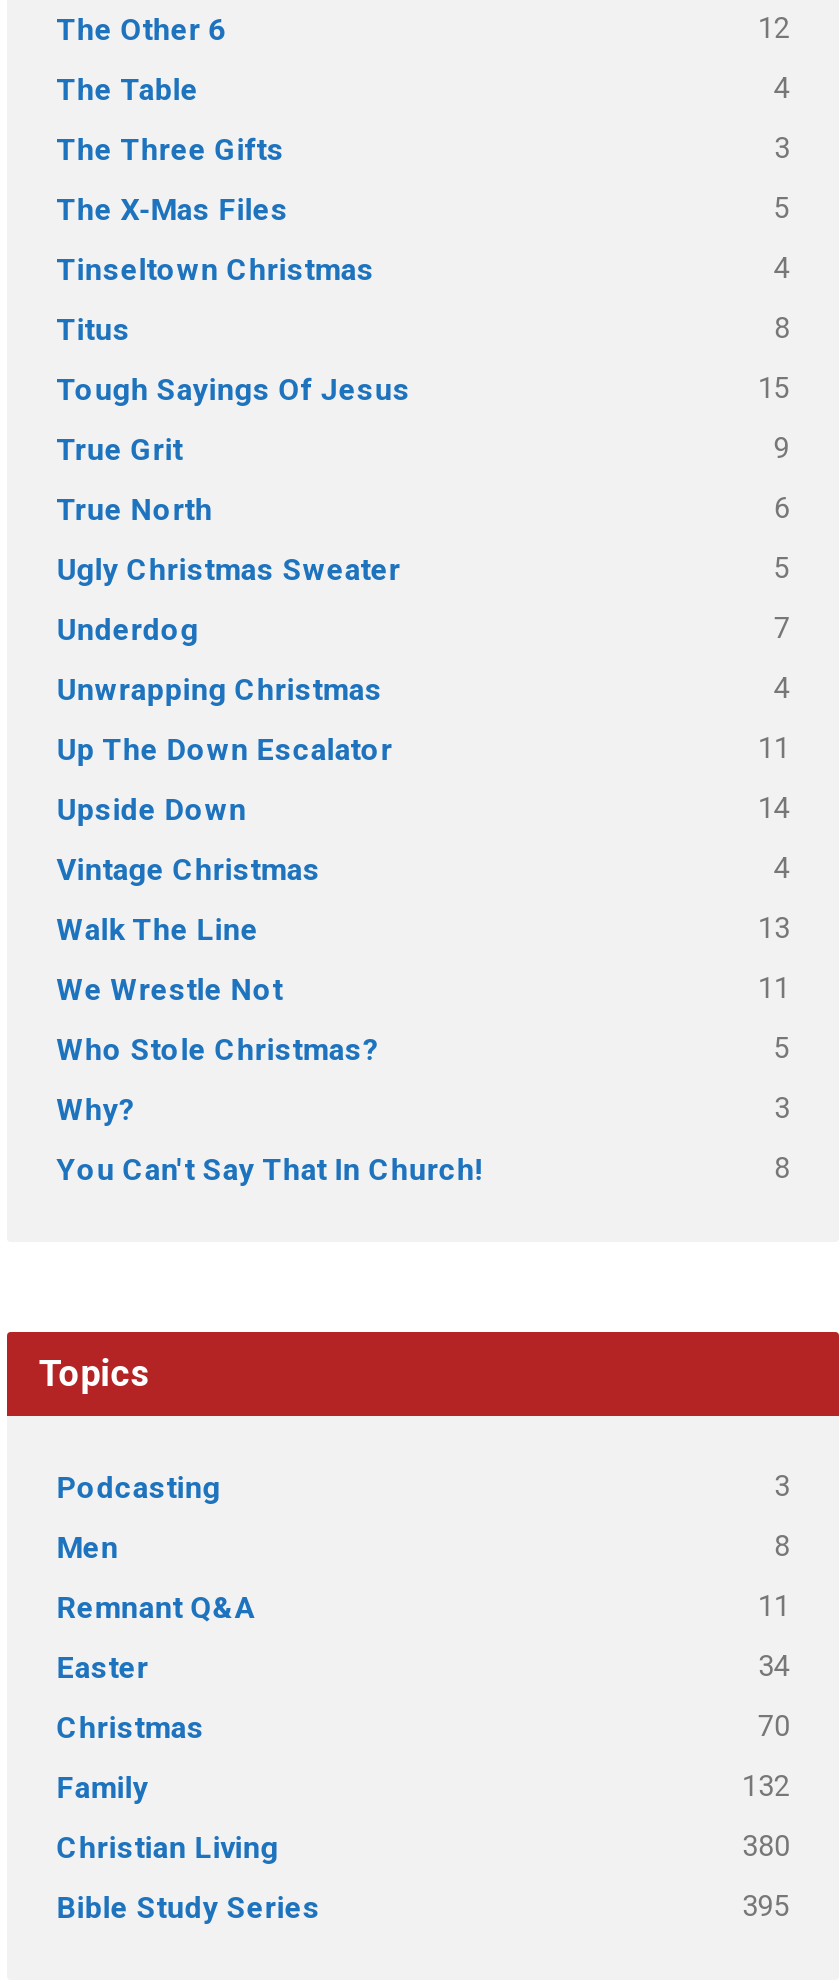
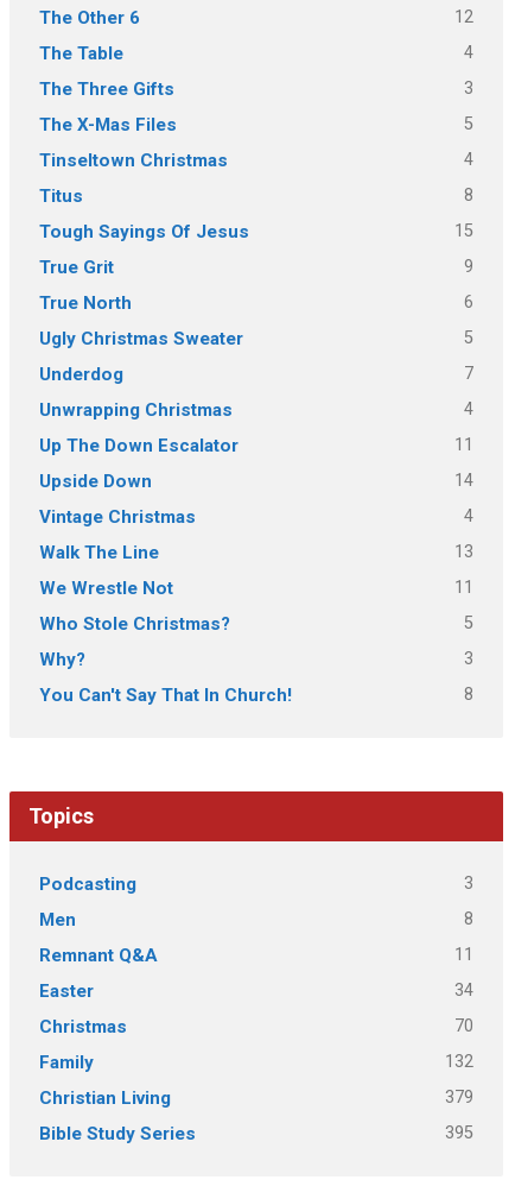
[742,1829,790,1863] 380 -> [445,1087,474,1107] 379

